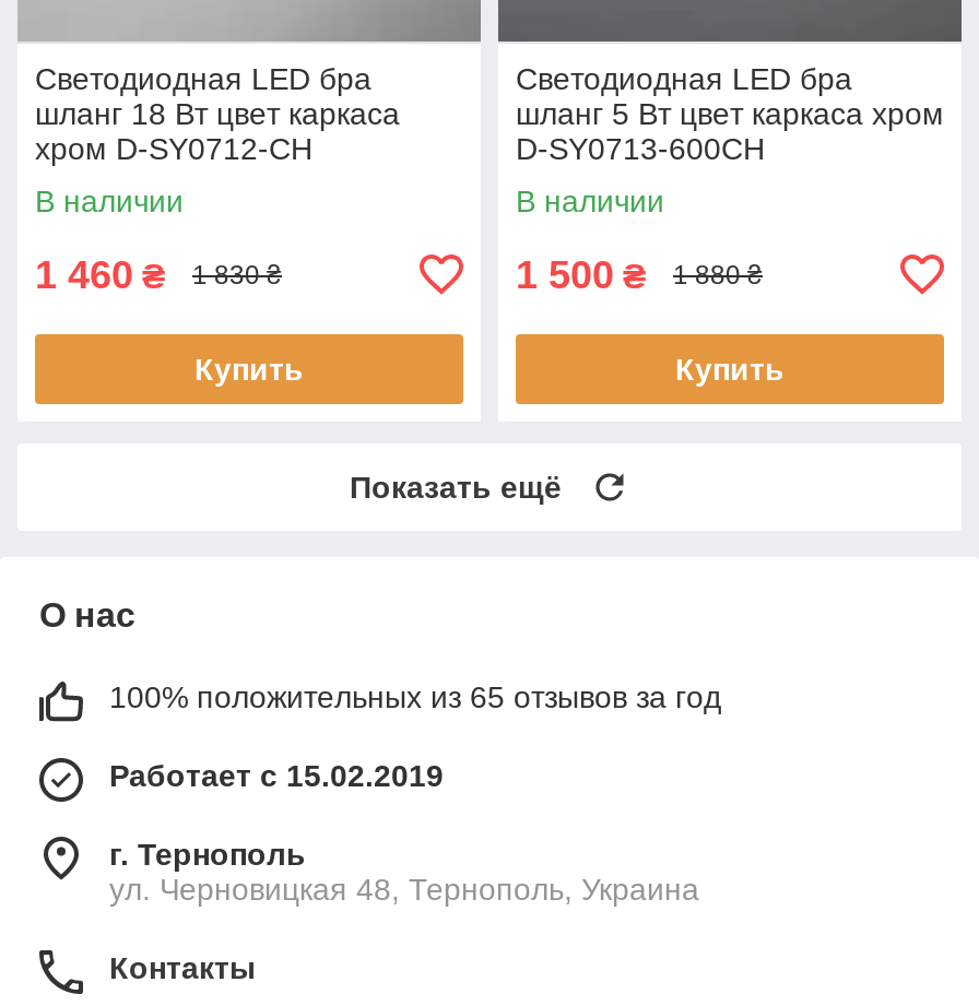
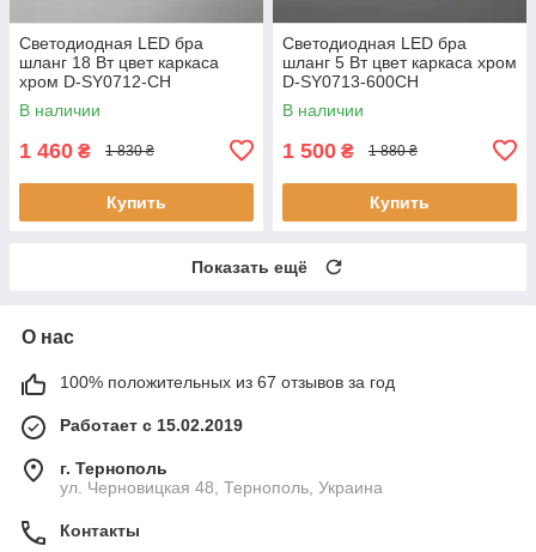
[109,679,721,714] 100% положительных из 65 отзывов за год -> [60,372,395,391] 100% положительных из 67 отзывов за год

